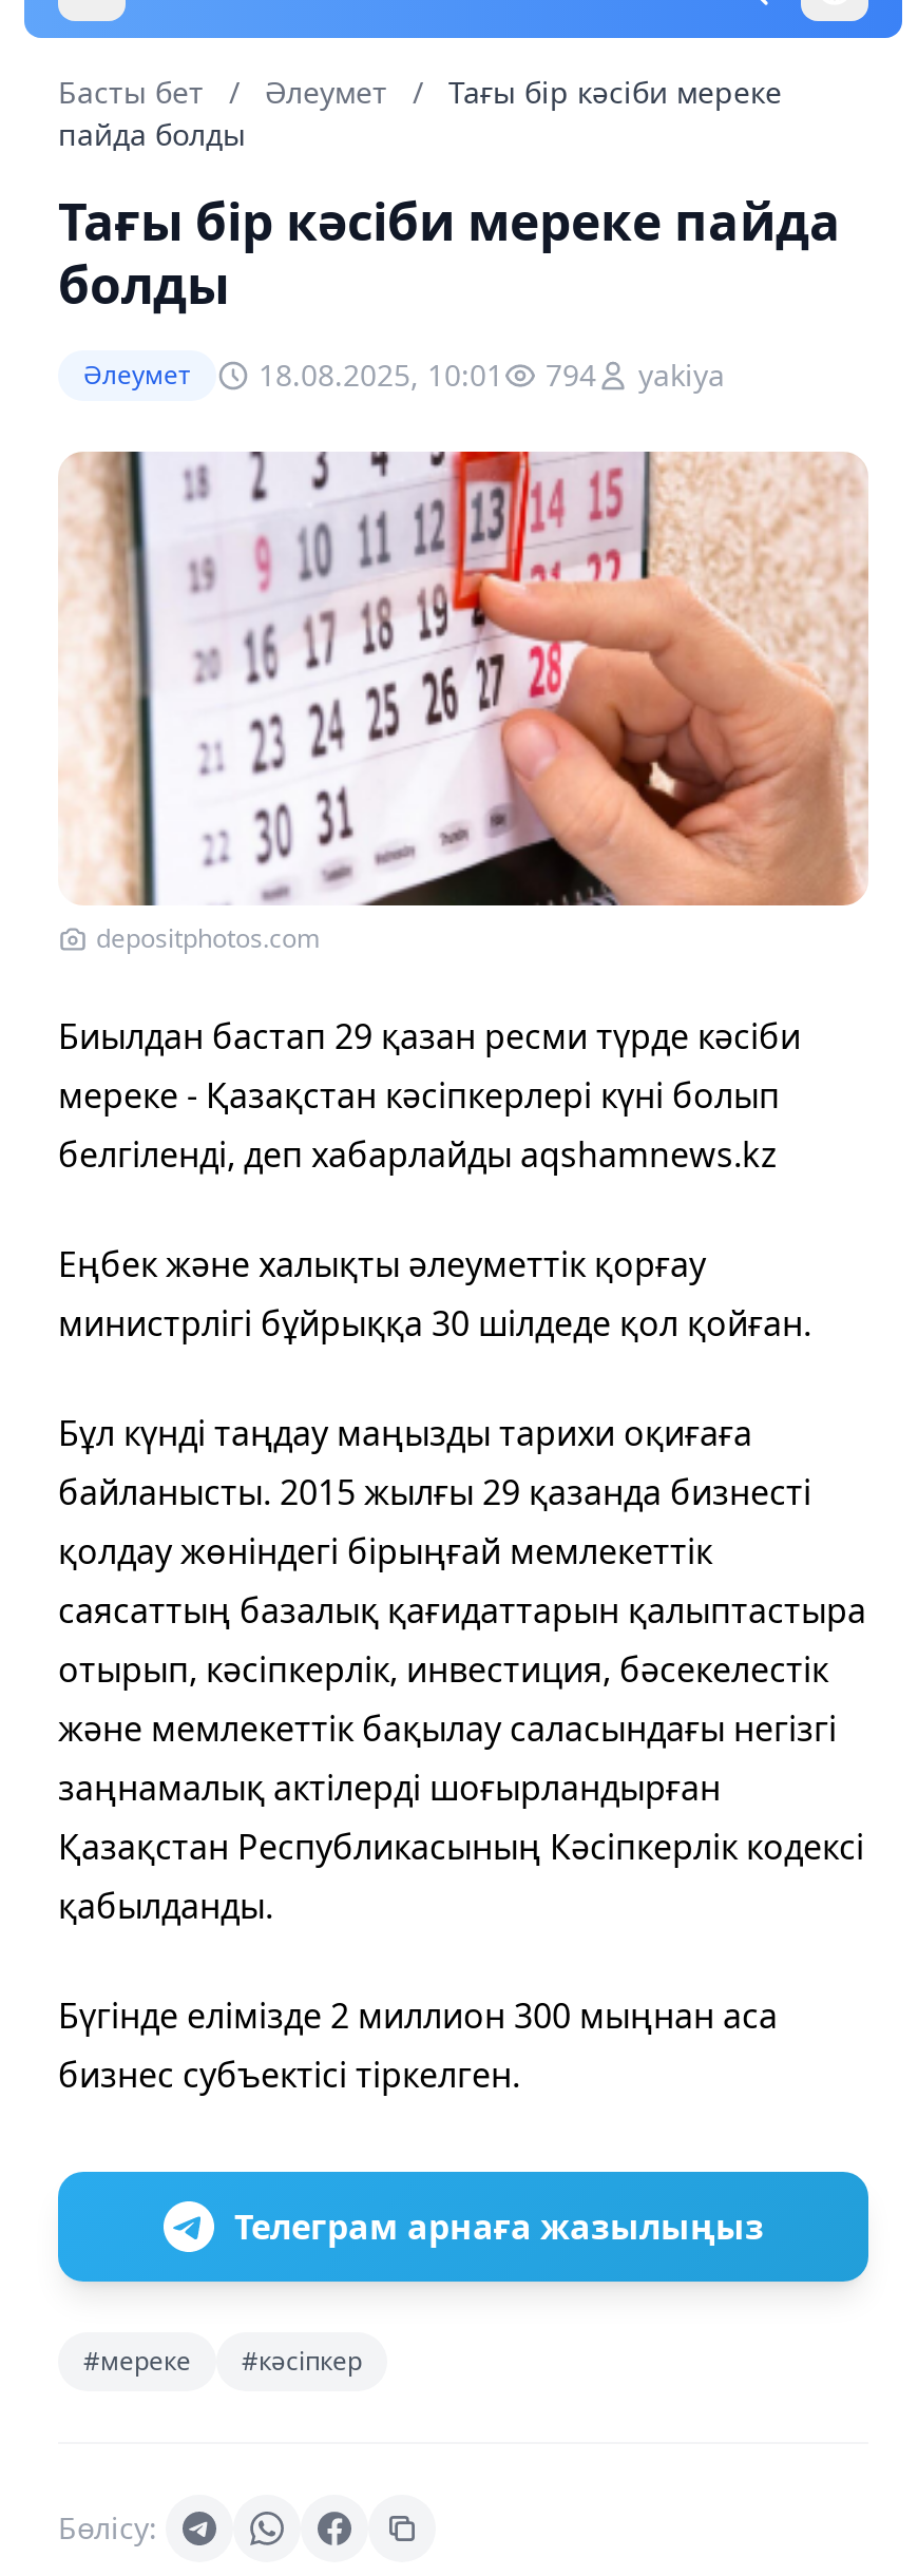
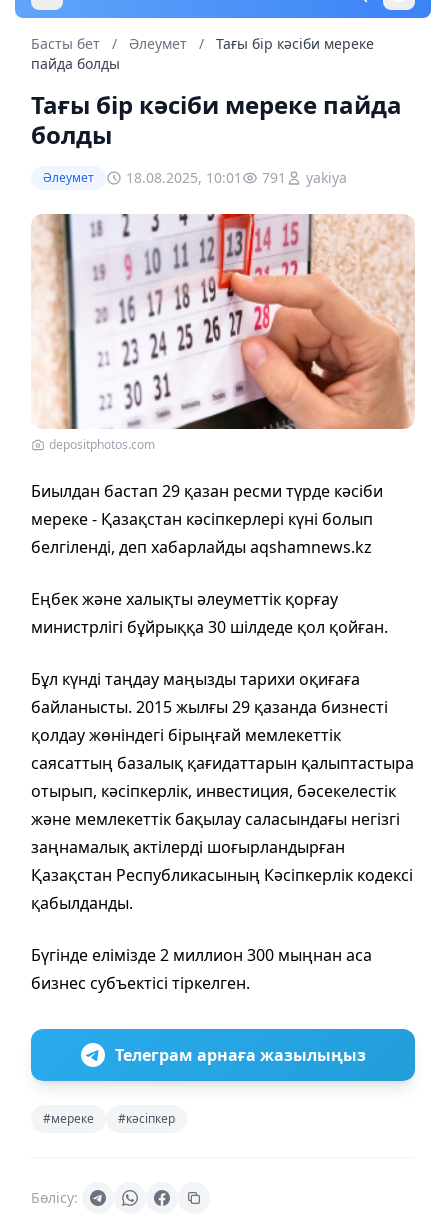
[83,354,725,394] Әлеумет 18.08.2025, 10:01 794 yakiya -> [43,168,347,187] Әлеумет 18.08.2025, 10:01 791 yakiya

